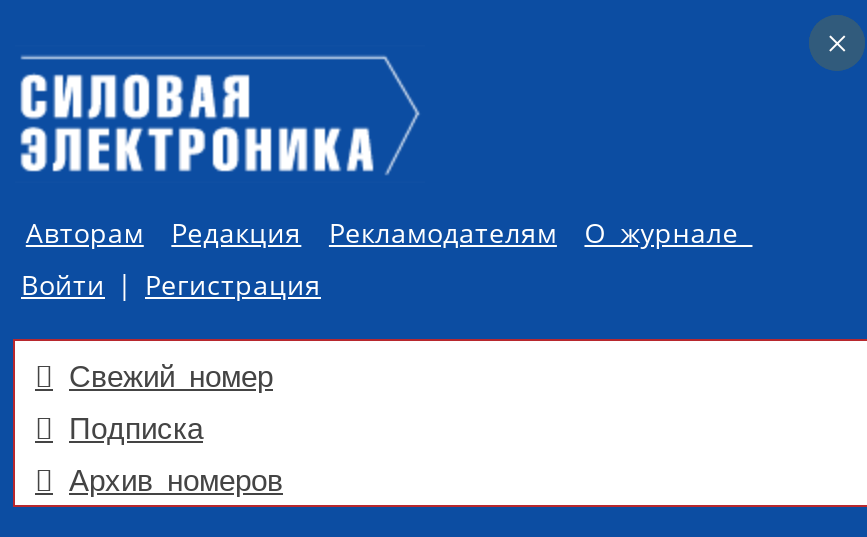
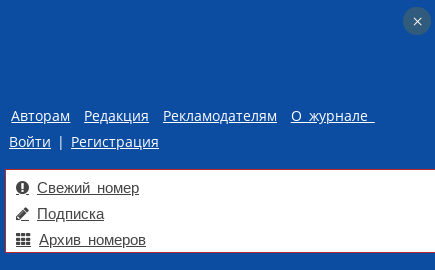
[19,55,421,175] [image] -> none

